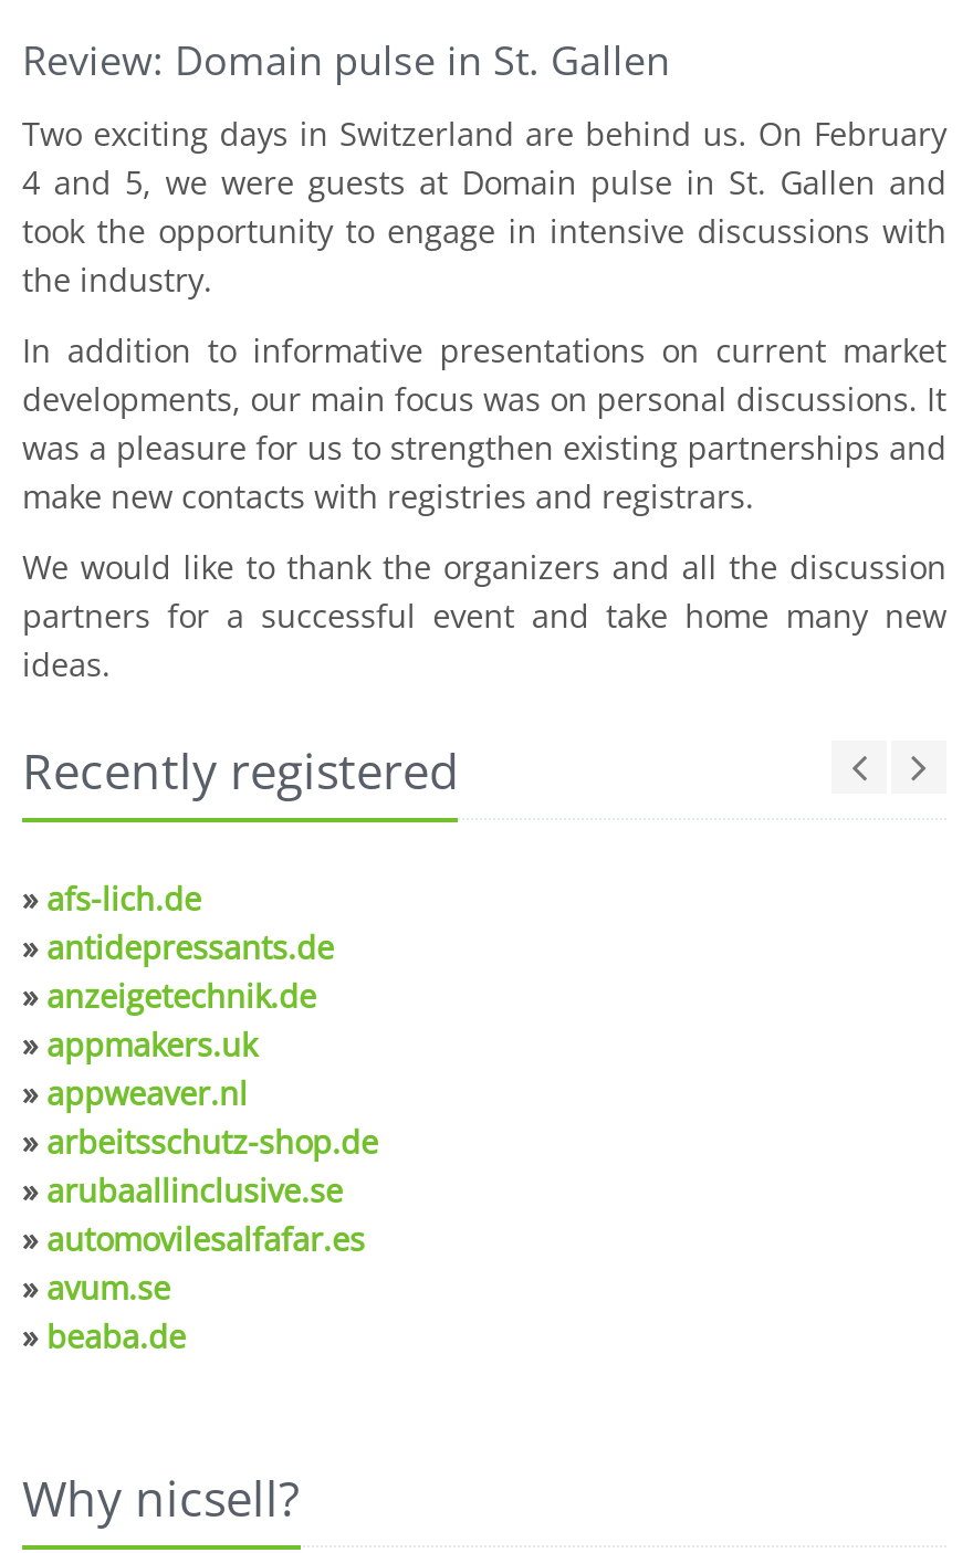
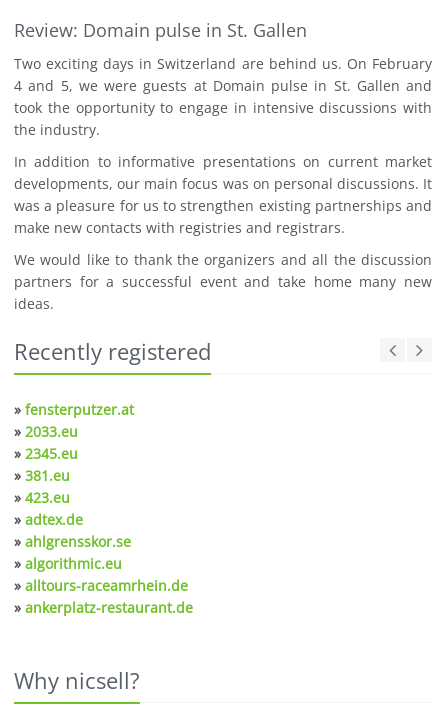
[22,878,378,1358] » afs-lich.de | » antidepressants.de | » anzeigetechnik.de | » appmakers.uk | » appweaver.nl | » arbeitsschutz-shop.de | » arubaallinclusive.se | » automovilesalfafar.es | » avum.se | » beaba.de -> [14,400,193,617] » fensterputzer.at | » 2033.eu | » 2345.eu | » 381.eu | » 423.eu | » adtex.de | » ahlgrensskor.se | » algorithmic.eu | » alltours-raceamrhein.de | » ankerplatz-restaurant.de

